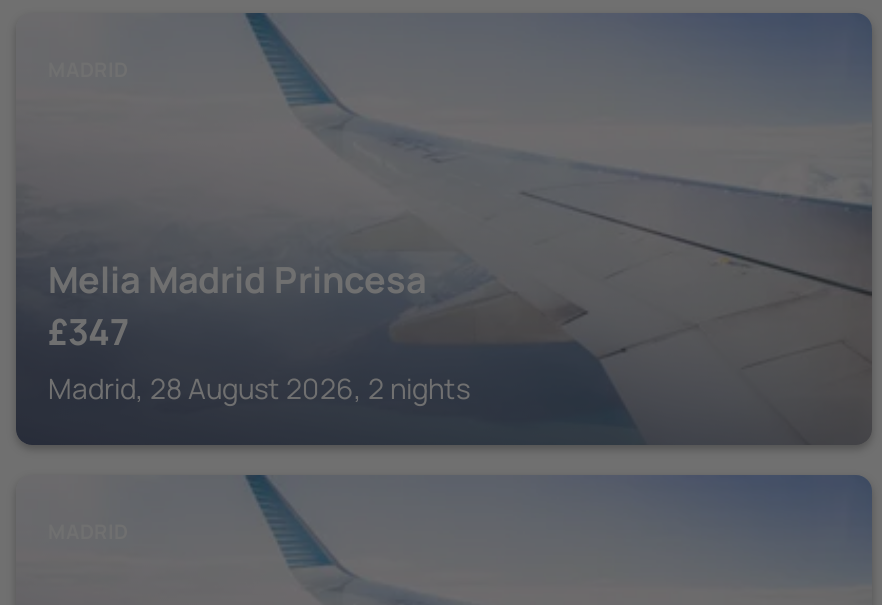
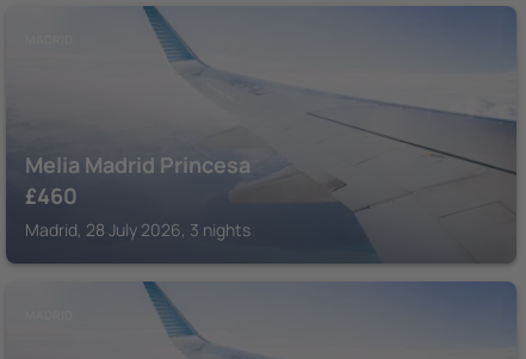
[48,307,130,355] £347 -> [25,181,78,210] £460
[48,369,470,407] Madrid, 28 August 2026, 2 nights -> [25,218,250,241] Madrid, 28 July 2026, 3 nights

